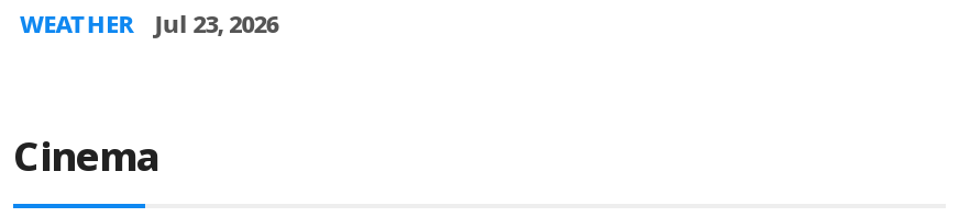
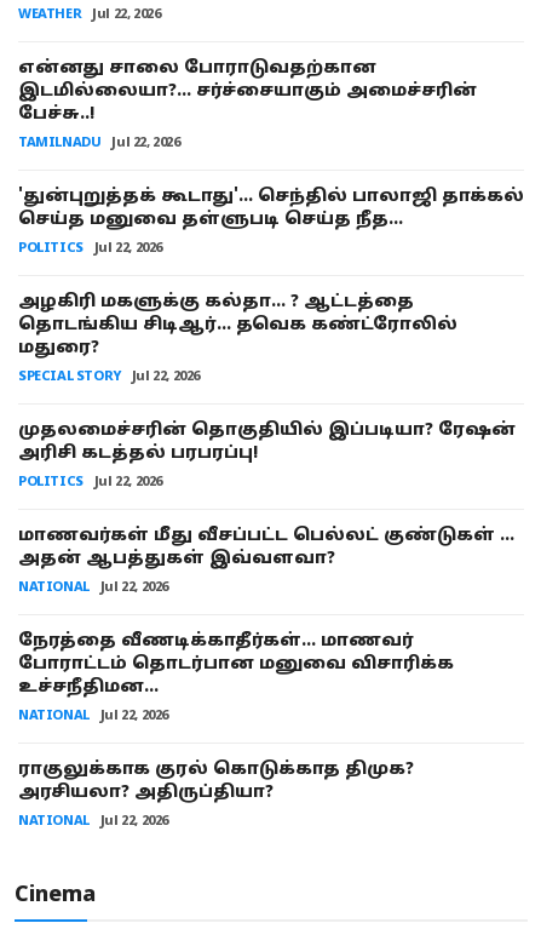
[154,10,278,41] Jul 23, 2026 -> [18,5,524,829] Jul 22, 2026 | என்னது சாலை போராடுவதற்கான | இடமில்லையா?... சர்ச்சையாகும் அமைச்சரின் | பேச்சு..! | TAMILNADU | Jul 22, 2026 | 'துன்புறுத்தக் கூடாது'... செந்தில் பாலாஜி தாக்கல் | செய்த மனுவை தள்ளுபடி செய்த நீத... | POLITICS | Jul 22, 2026 | அழகிரி மகளுக்கு கல்தா... ? ஆட்டத்தை | தொடங்கிய சிடிஆர்... தவெக கண்ட்ரோலில் | மதுரை? | SPECIAL STORY | Jul 22, 2026 | முதலமைச்சரின் தொகுதியில் இப்படியா? ரேஷன் | அரிசி கடத்தல் பரபரப்பு! | POLITICS | Jul 22, 2026 | மாணவர்கள் மீது வீசப்பட்ட பெல்லட் குண்டுகள் ... | அதன் ஆபத்துகள் இவ்வளவா? | NATIONAL | Jul 22, 2026 | நேரத்தை வீணடிக்காதீர்கள்... மாணவர் | போராட்டம் தொடர்பான மனுவை விசாரிக்க | உச்சநீதிமன... | NATIONAL | Jul 22, 2026 | ராகுலுக்காக குரல் கொடுக்காத திமுக? | அரசியலா? அதிருப்தியா? | NATIONAL | Jul 22, 2026

